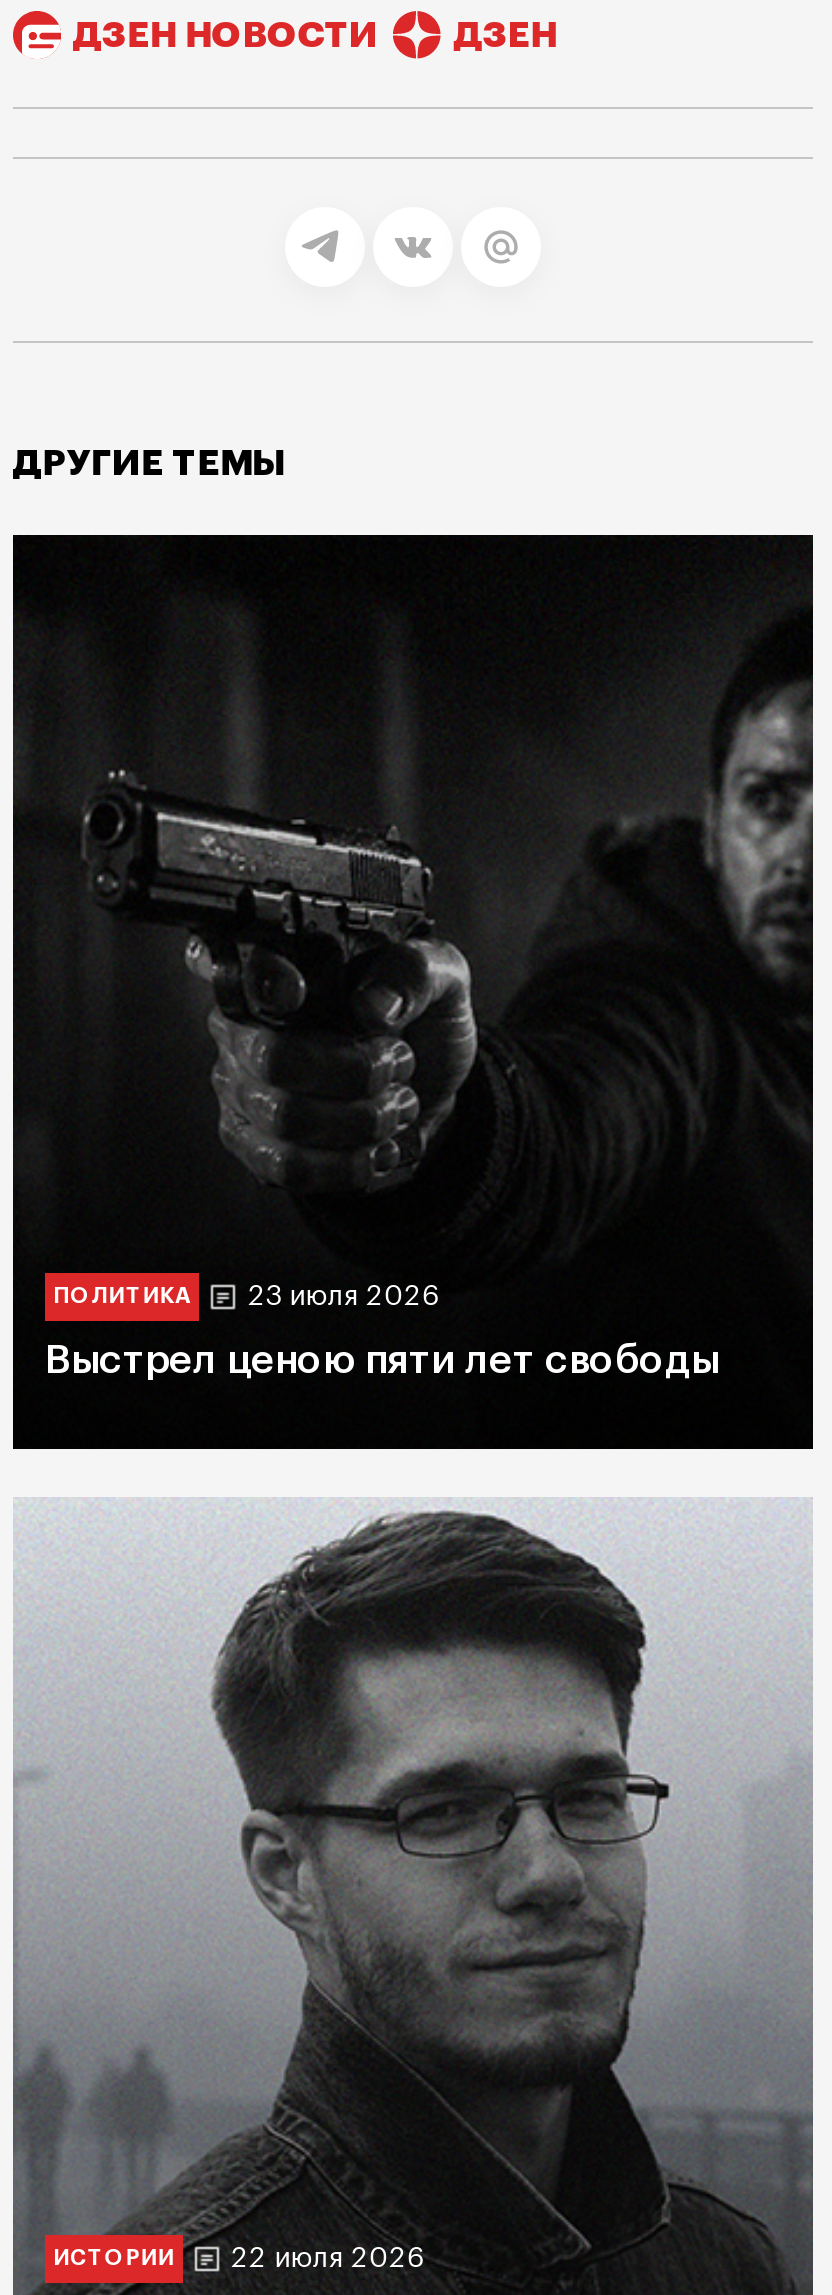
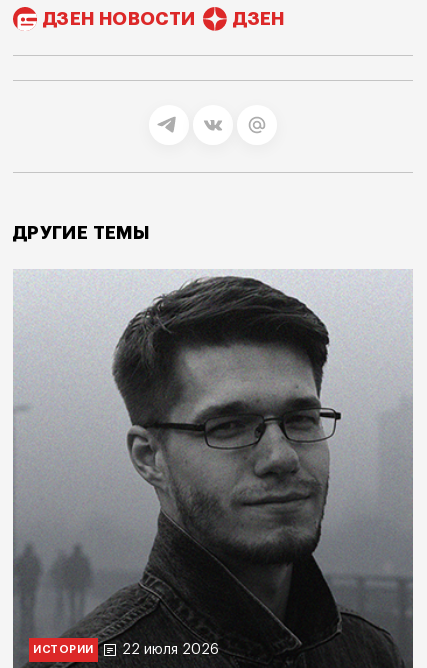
[11,533,815,1451] [image] | ПОЛИТИКА | 23 июля 2026 | Выстрел ценою пяти лет свободы -> none

